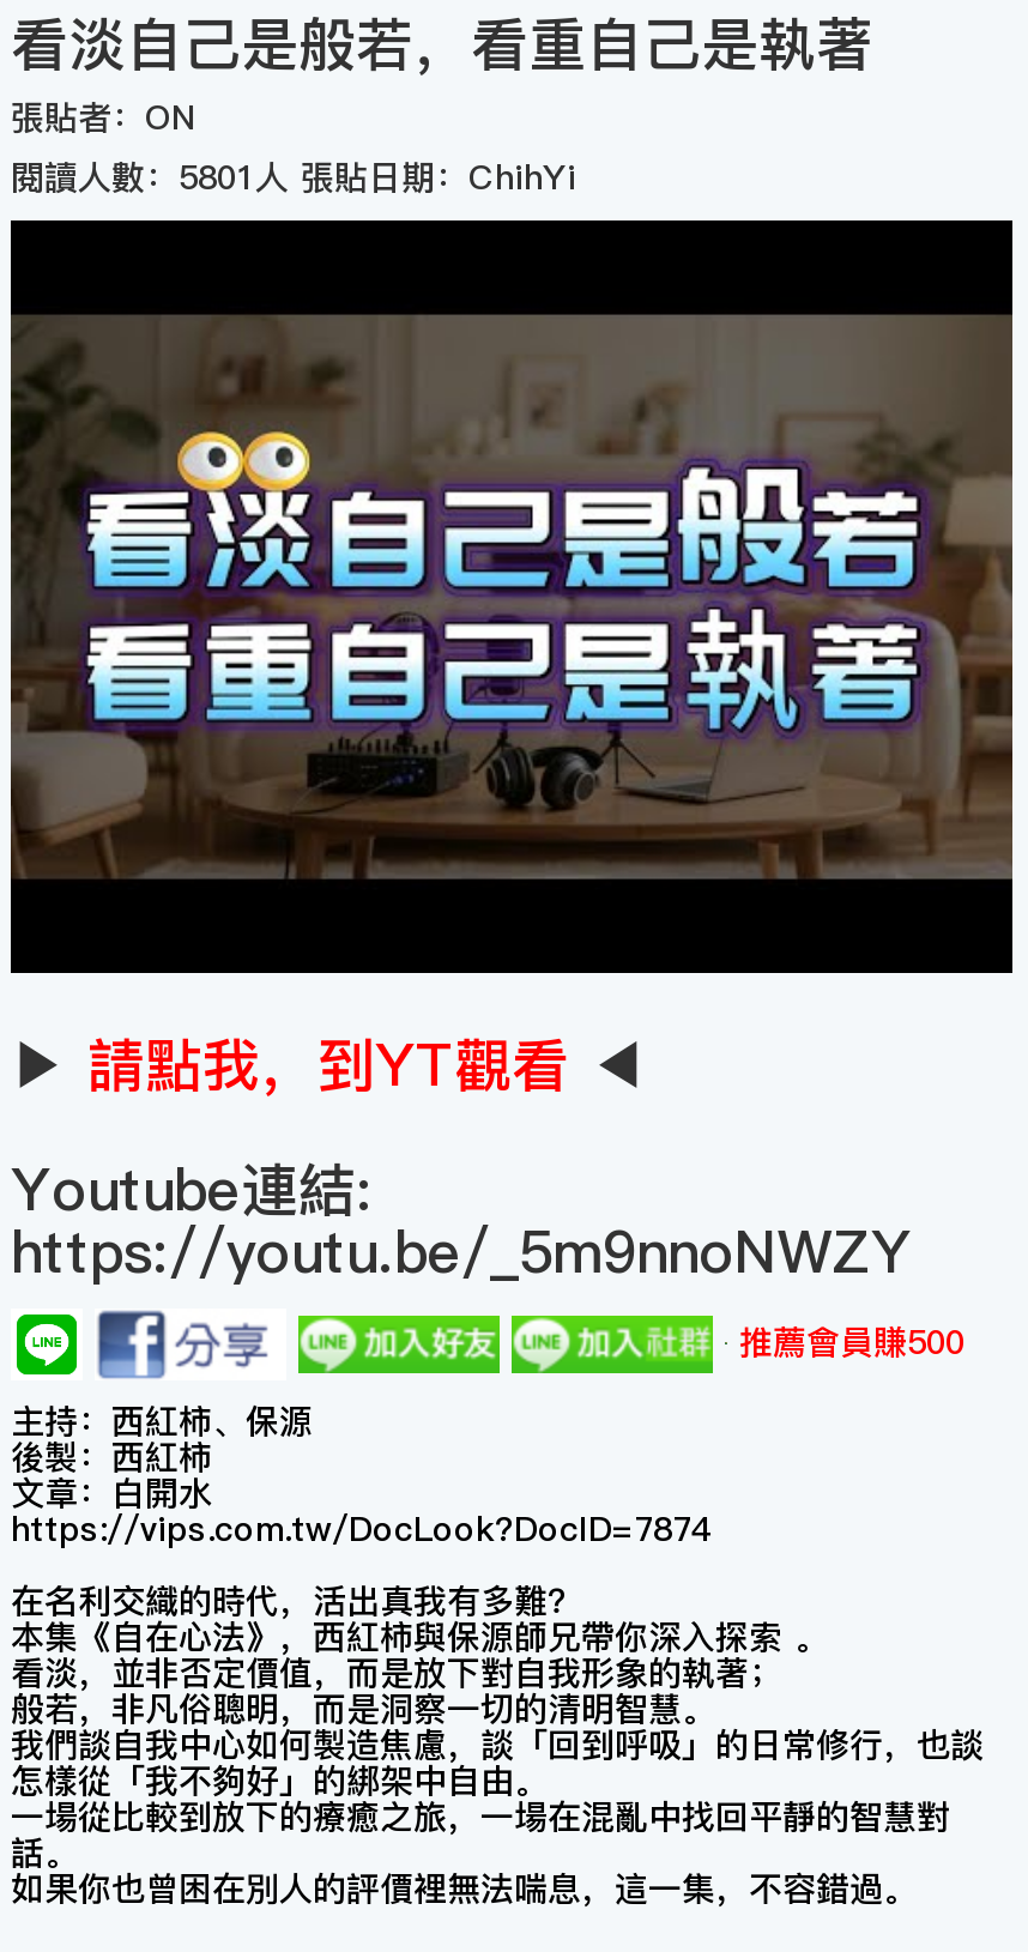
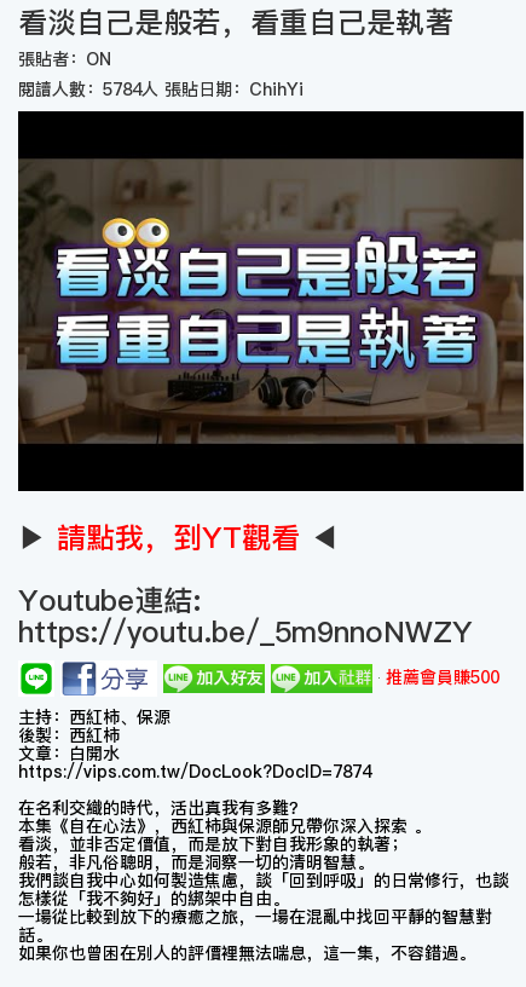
[11,153,588,201] 閱讀人數：5801人 張貼日期：ChihYi -> [18,77,310,102] 閱讀人數：5784人 張貼日期：ChihYi

